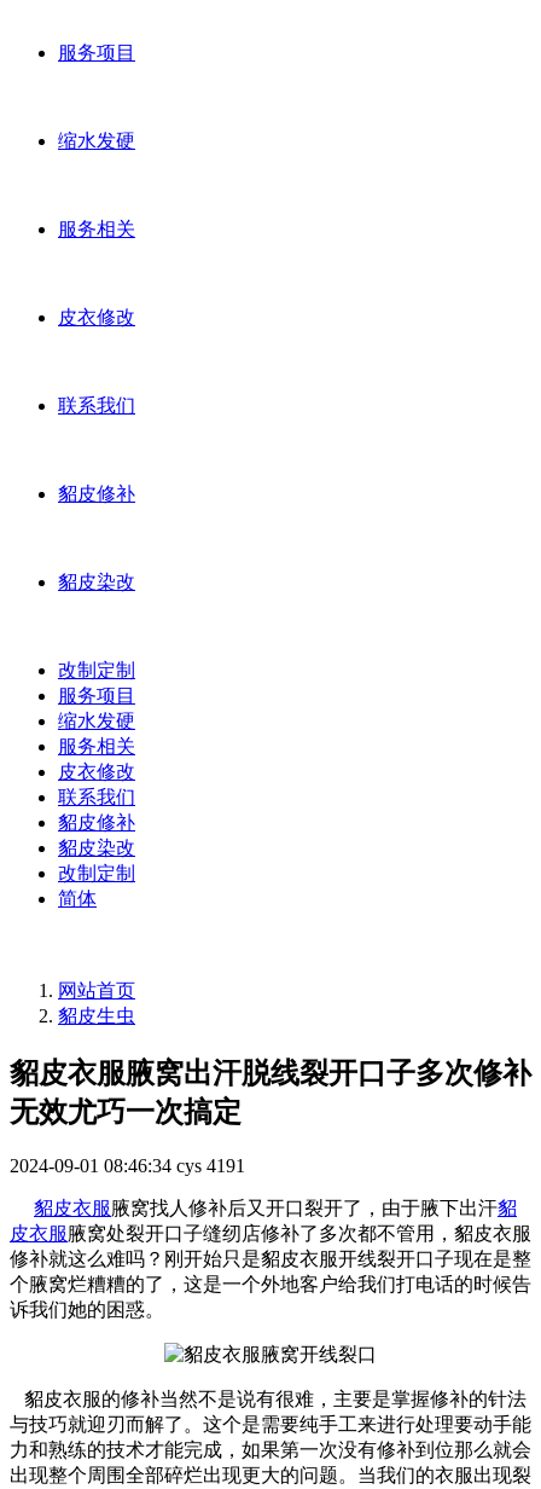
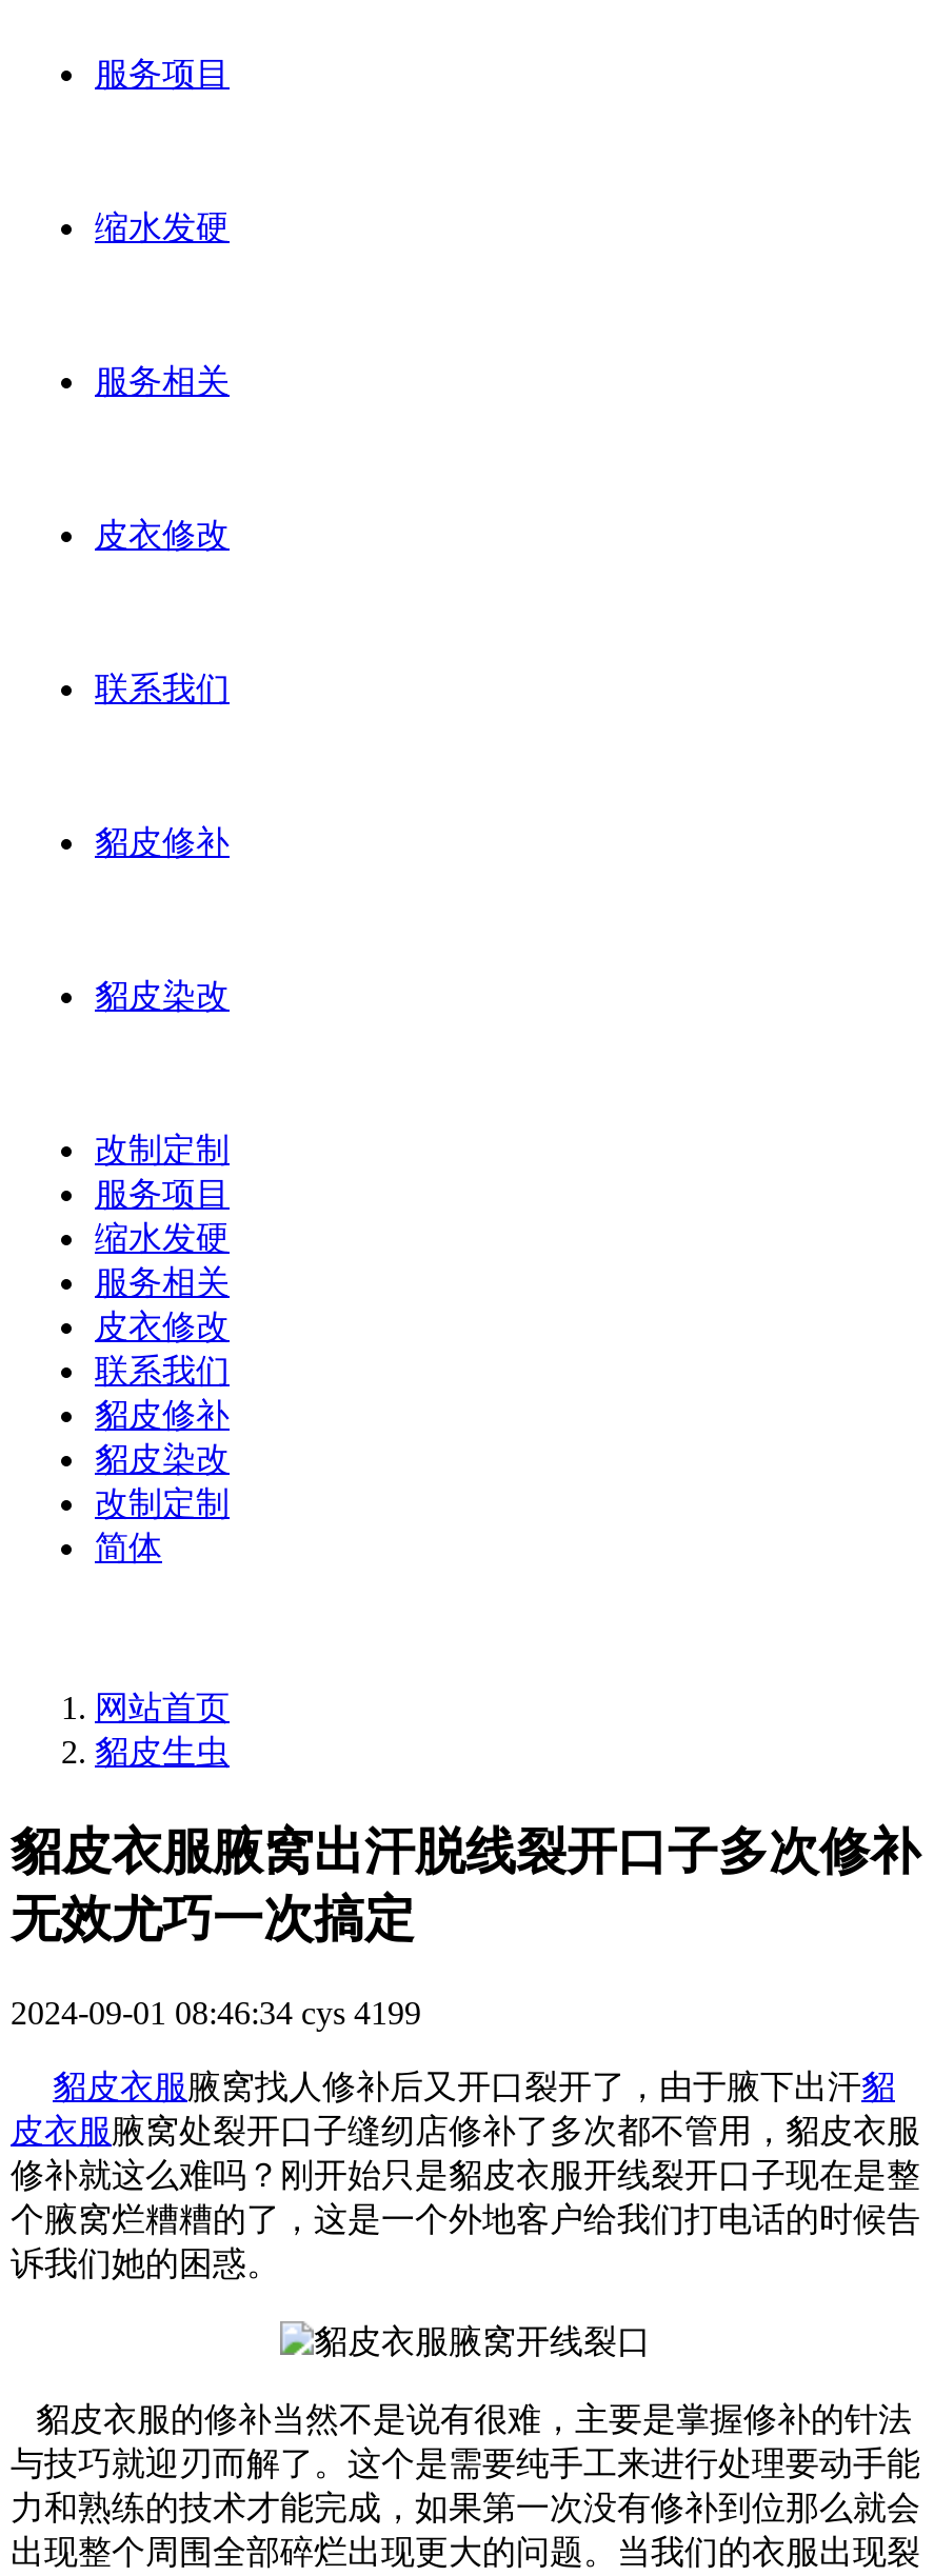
[10,1156,245,1176] 2024-09-01 08:46:34 cys 4191 -> [11,1995,421,2031] 2024-09-01 08:46:34 cys 4199

